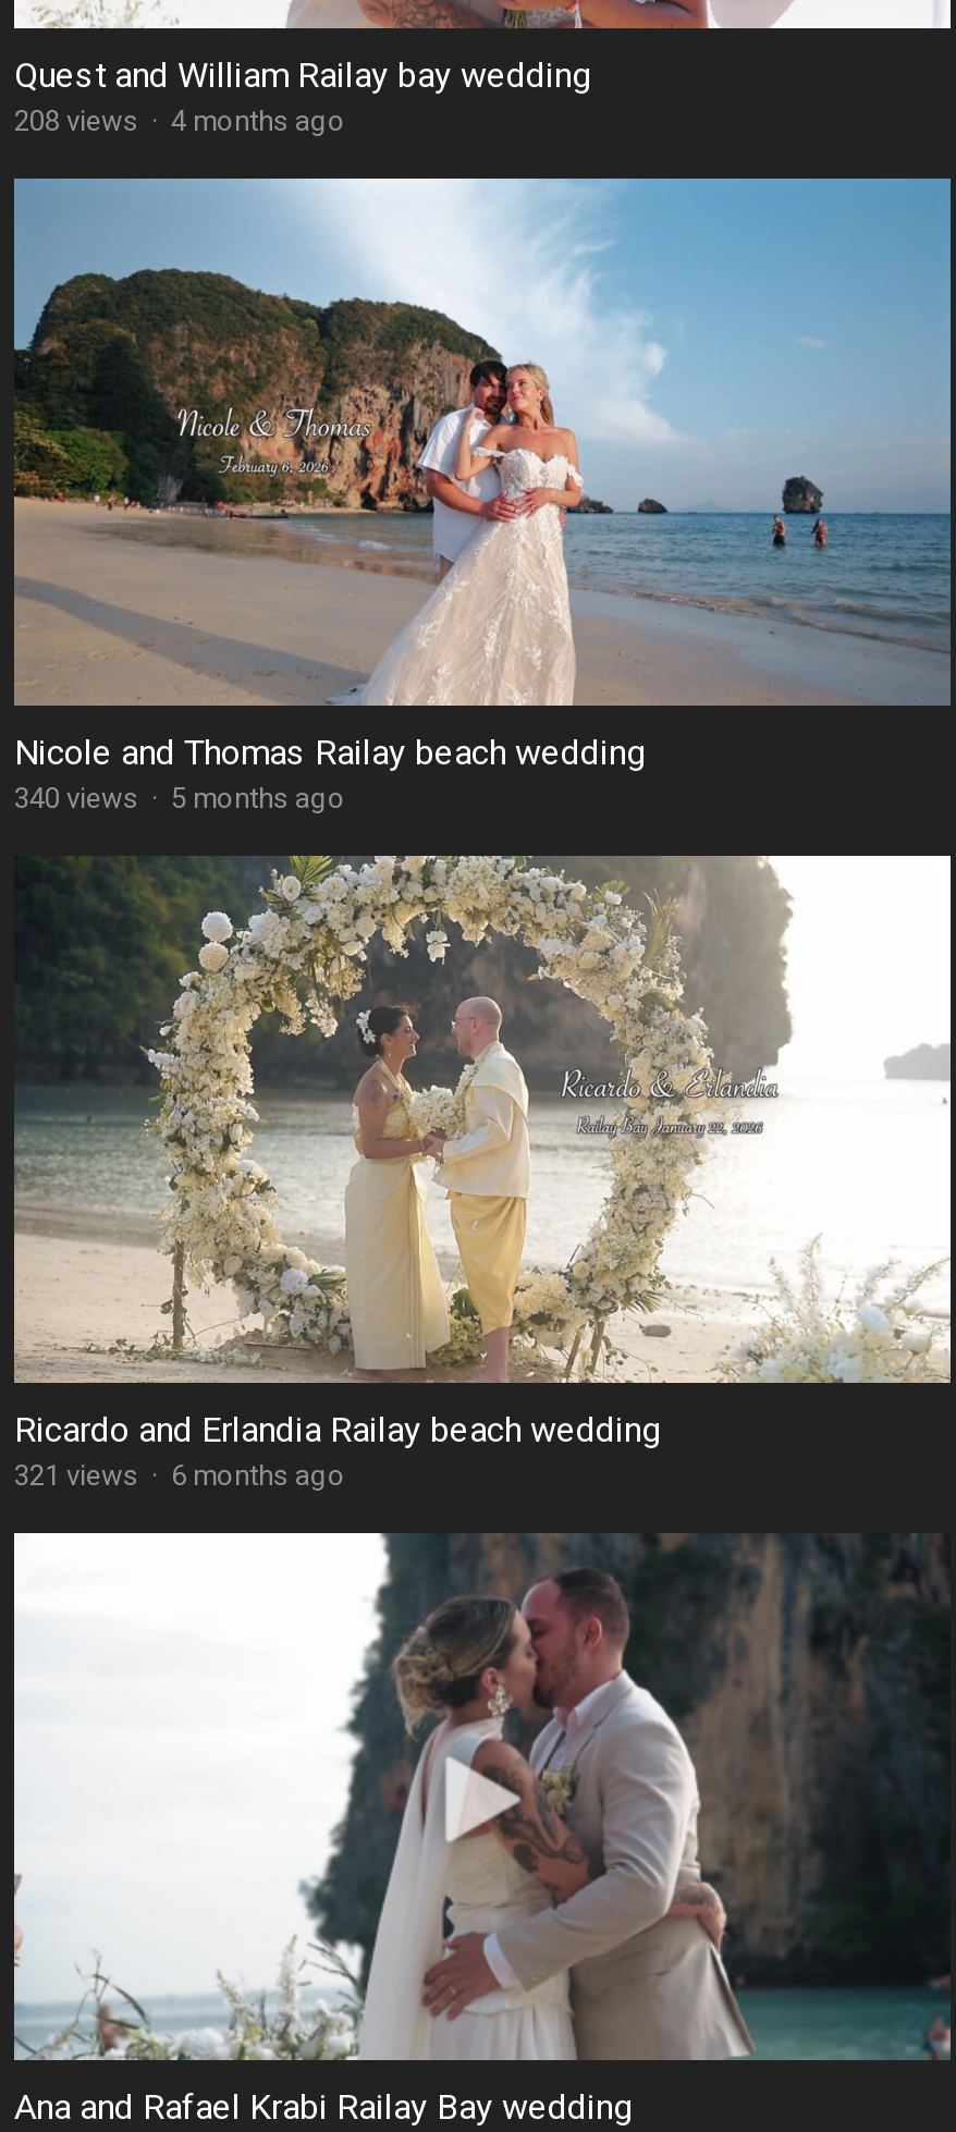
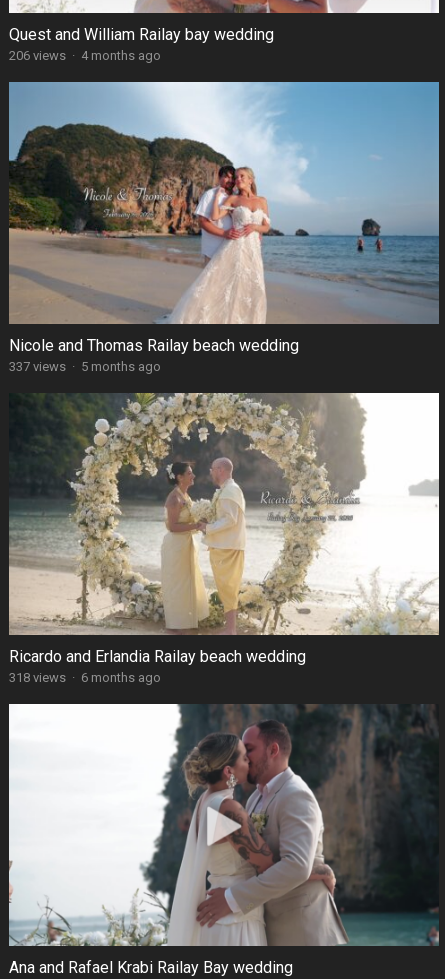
[14,104,345,137] 208 views · 4 months ago -> [9,48,161,63] 206 views · 4 months ago
[14,781,345,814] 340 views · 5 months ago -> [9,359,161,374] 337 views · 5 months ago
[14,1458,345,1491] 321 views · 6 months ago -> [9,670,161,685] 318 views · 6 months ago

